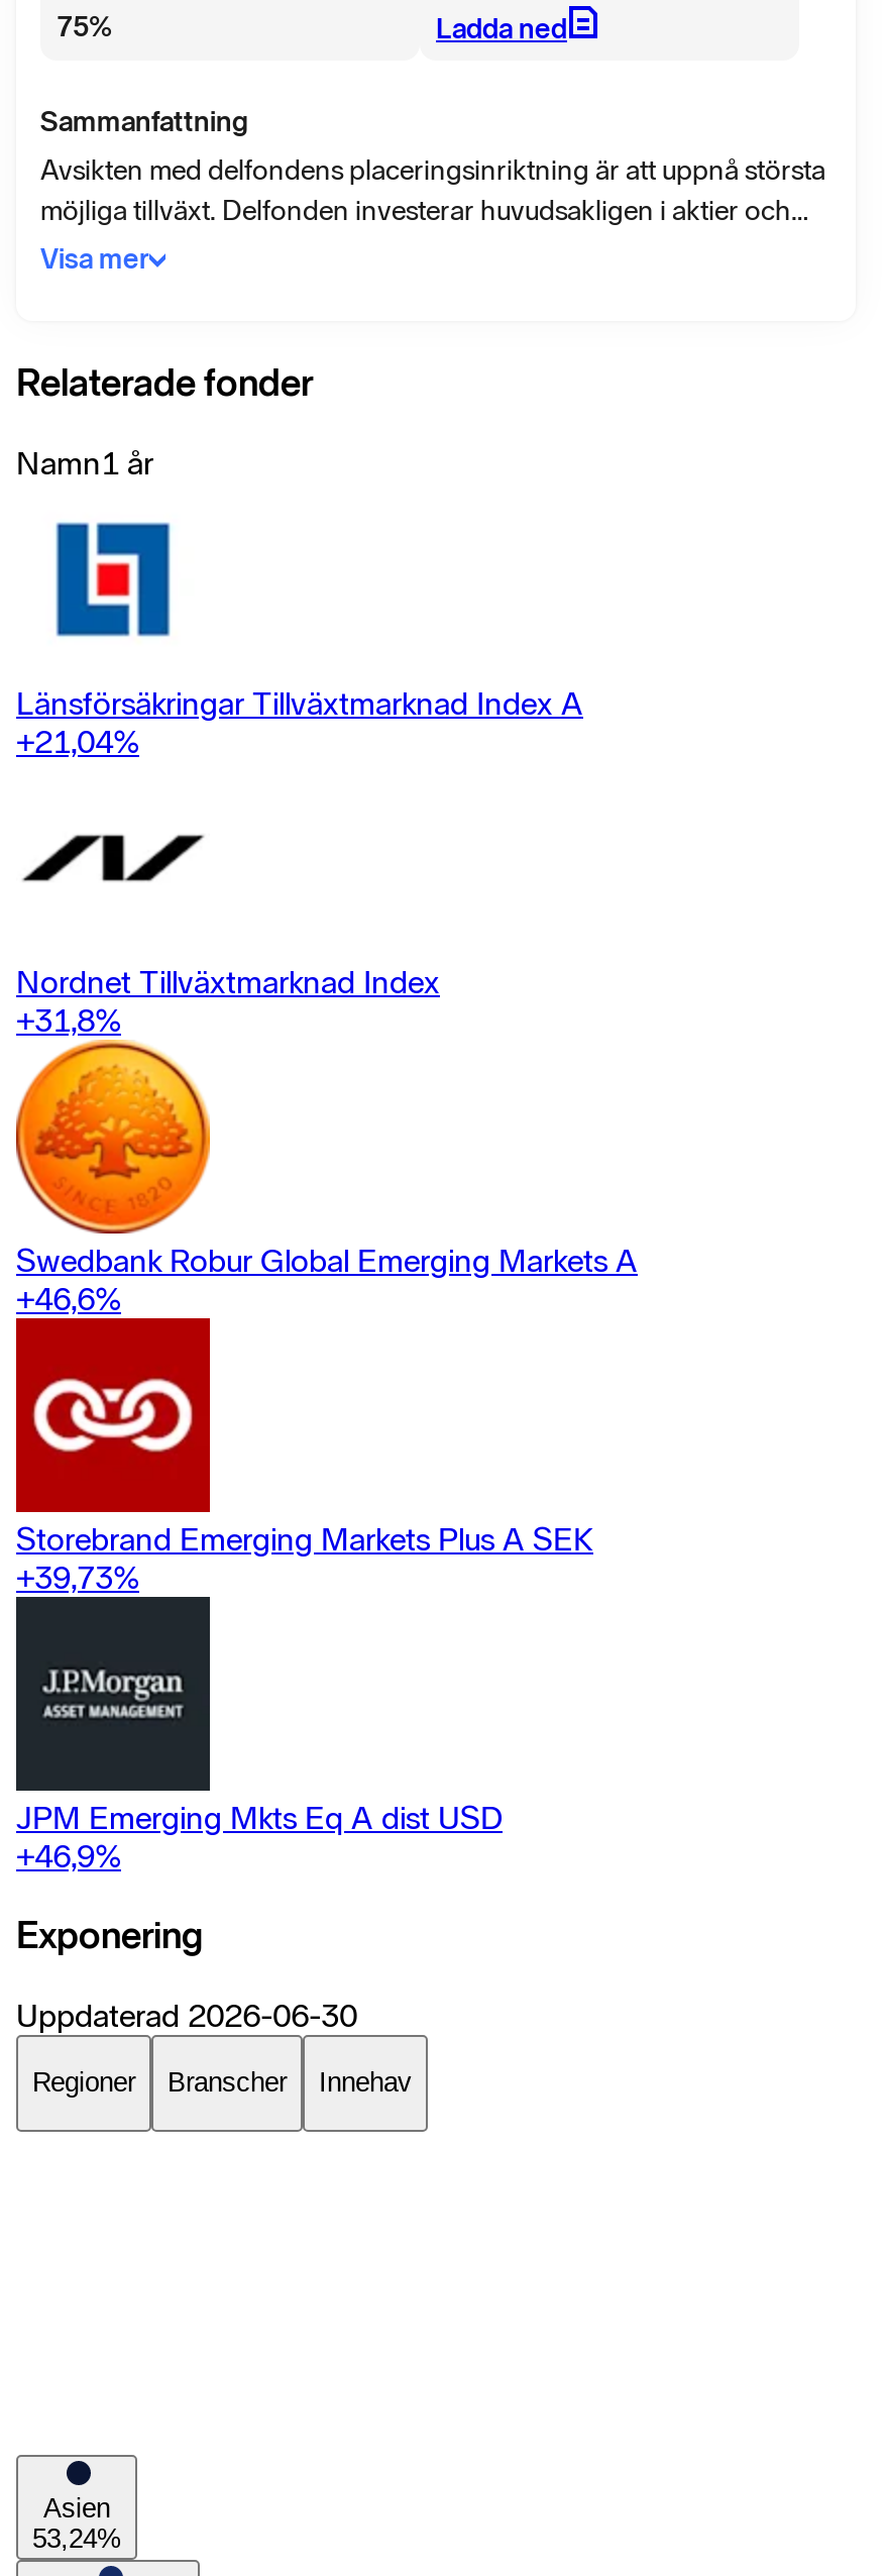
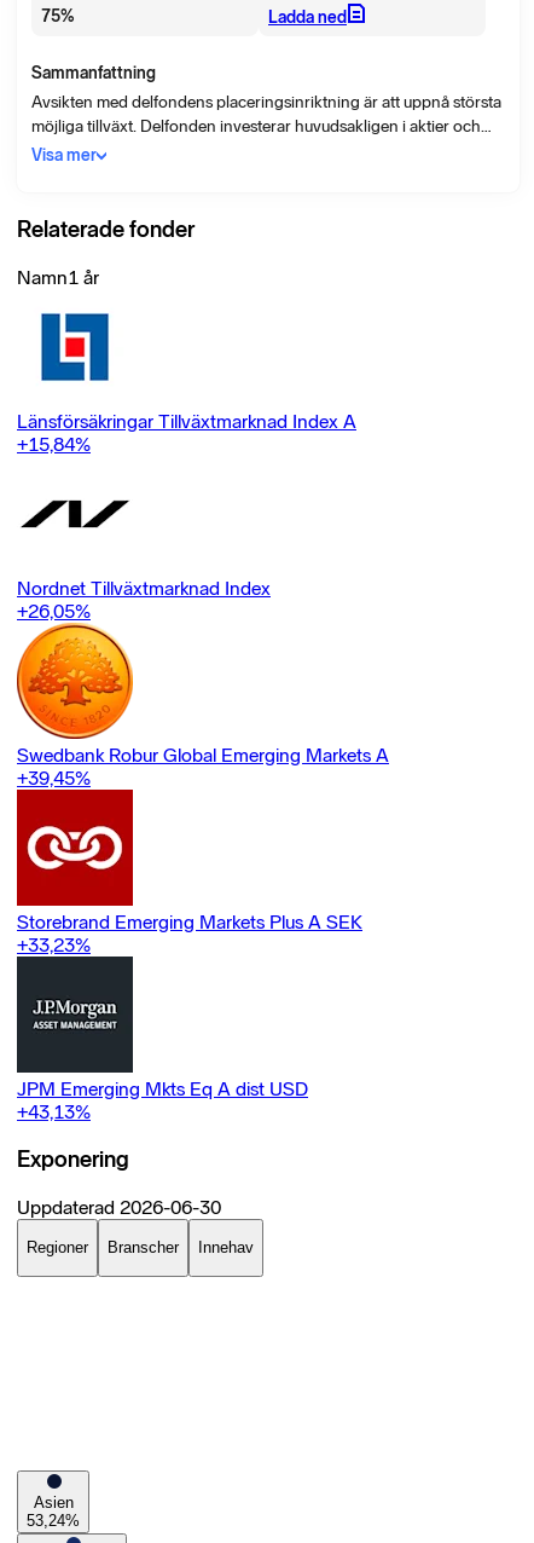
[16,722,139,760] +21,04% -> [17,432,91,455] +15,84%
[16,1000,121,1039] +31,8% -> [17,599,91,622] +26,05%
[16,1279,121,1317] +46,6% -> [17,766,91,789] +39,45%
[16,1558,139,1596] +39,73% -> [17,933,91,956] +33,23%
[16,1836,121,1874] +46,9% -> [17,1100,91,1123] +43,13%

